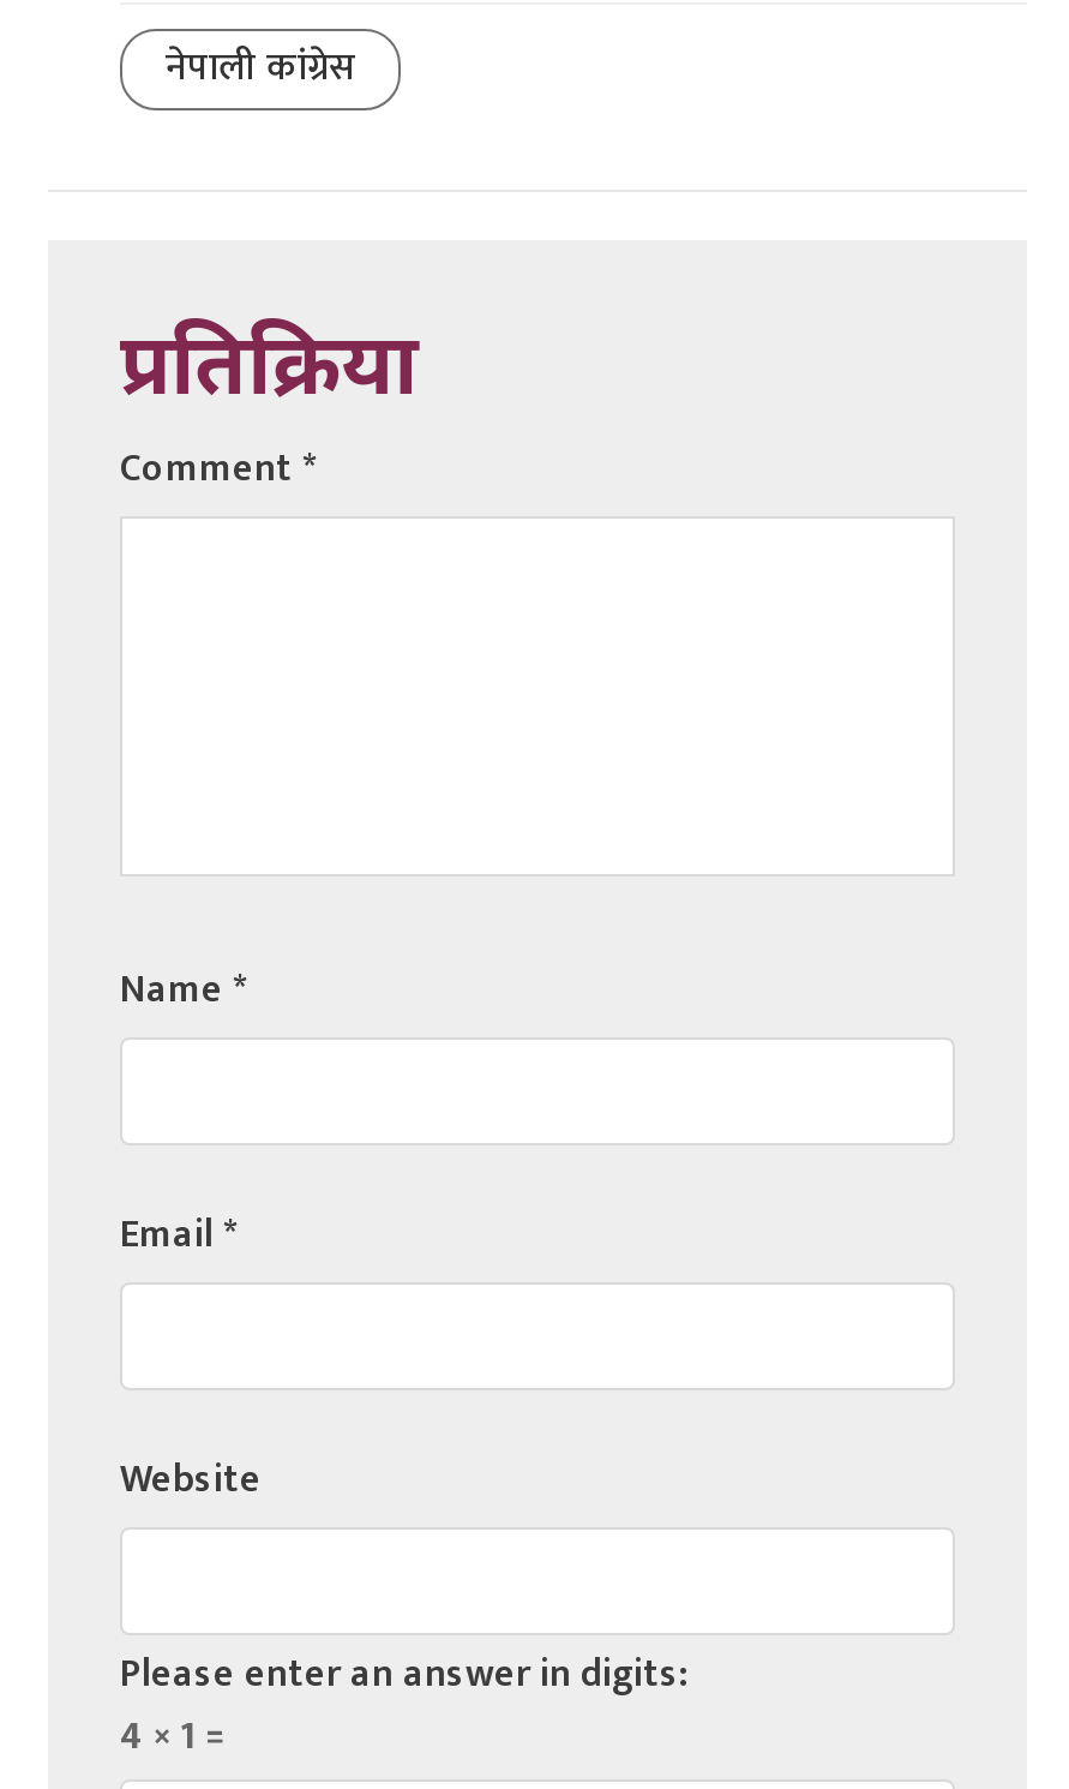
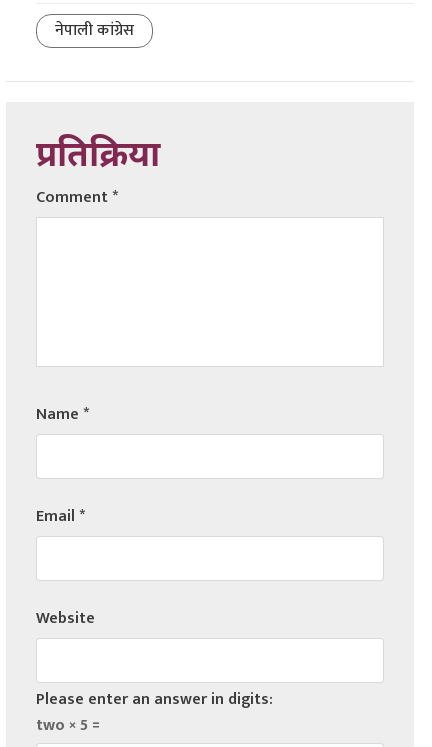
[120,1704,226,1769] 4 × 1 = -> [36,712,100,739] two × 5 =

